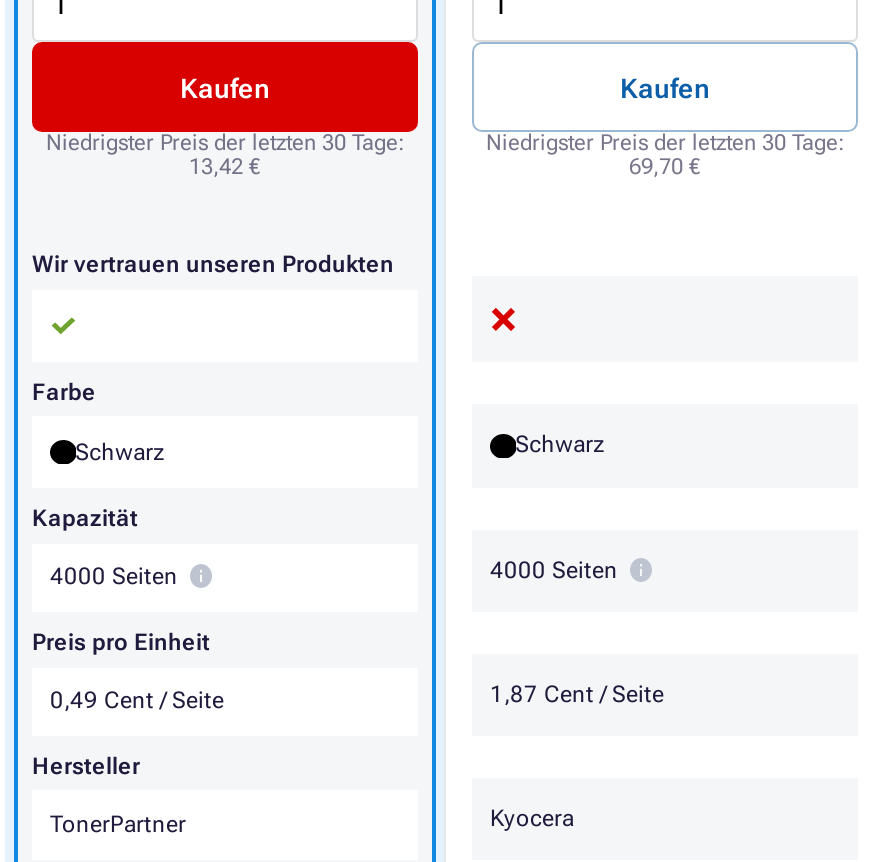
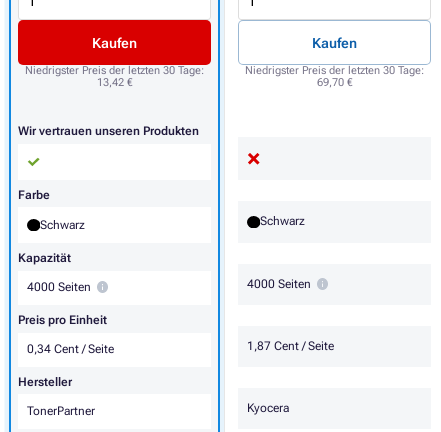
[50,687,224,715] 0,49 Cent / Seite -> [27,342,114,356] 0,34 Cent / Seite

